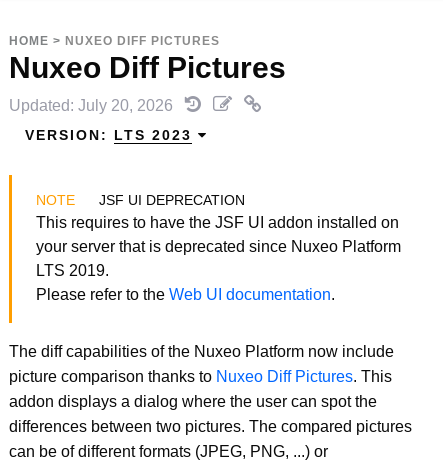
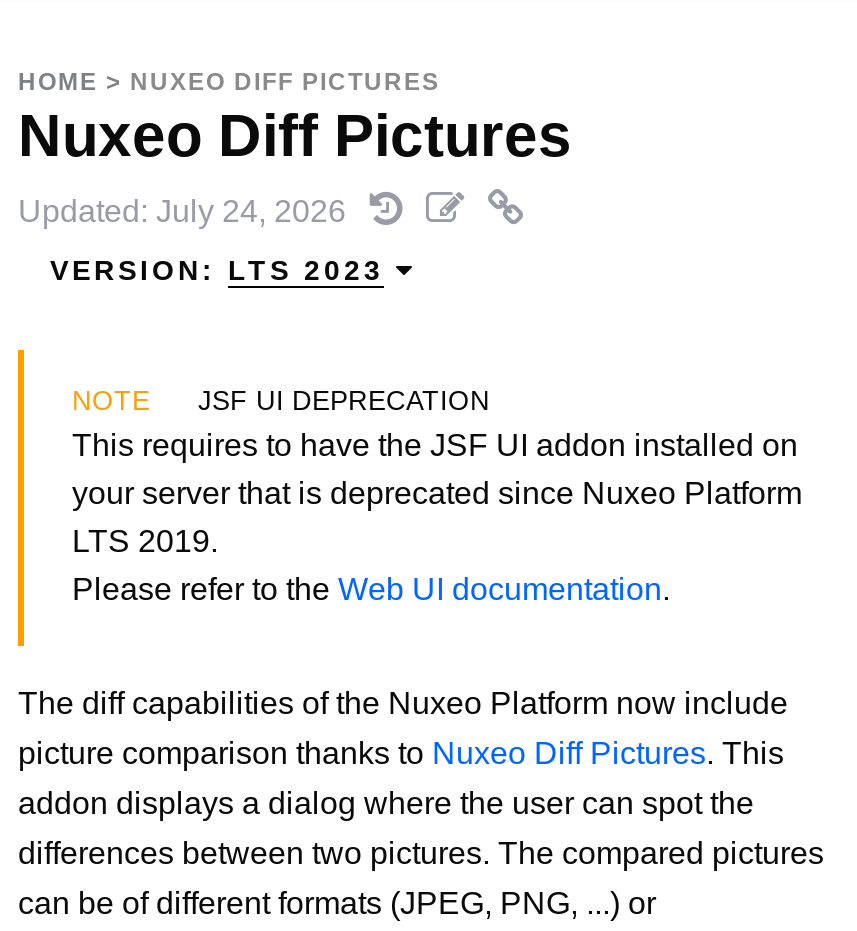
[9,97,177,114] Updated: July 20, 2026 -> [18,194,354,228] Updated: July 24, 2026

